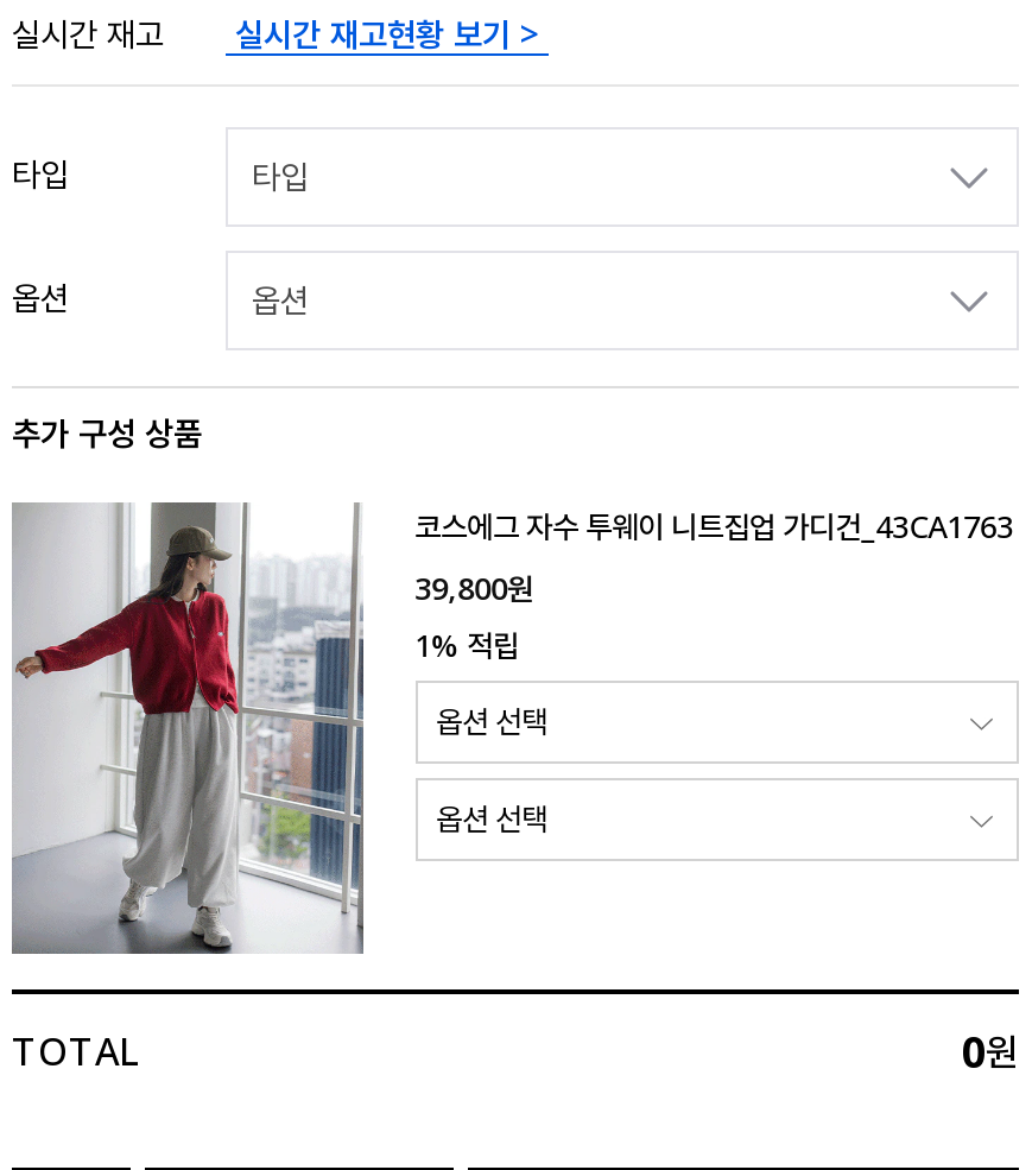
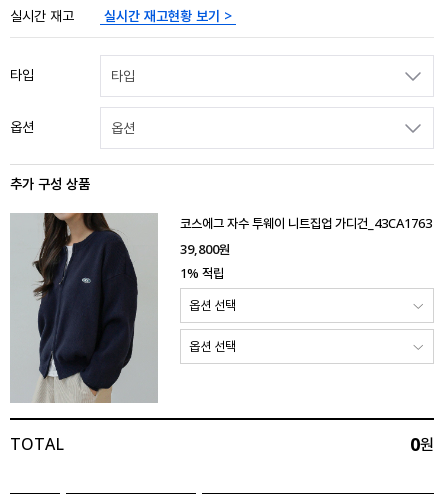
[12,500,363,956] [image] -> [11,212,157,404] [image]

